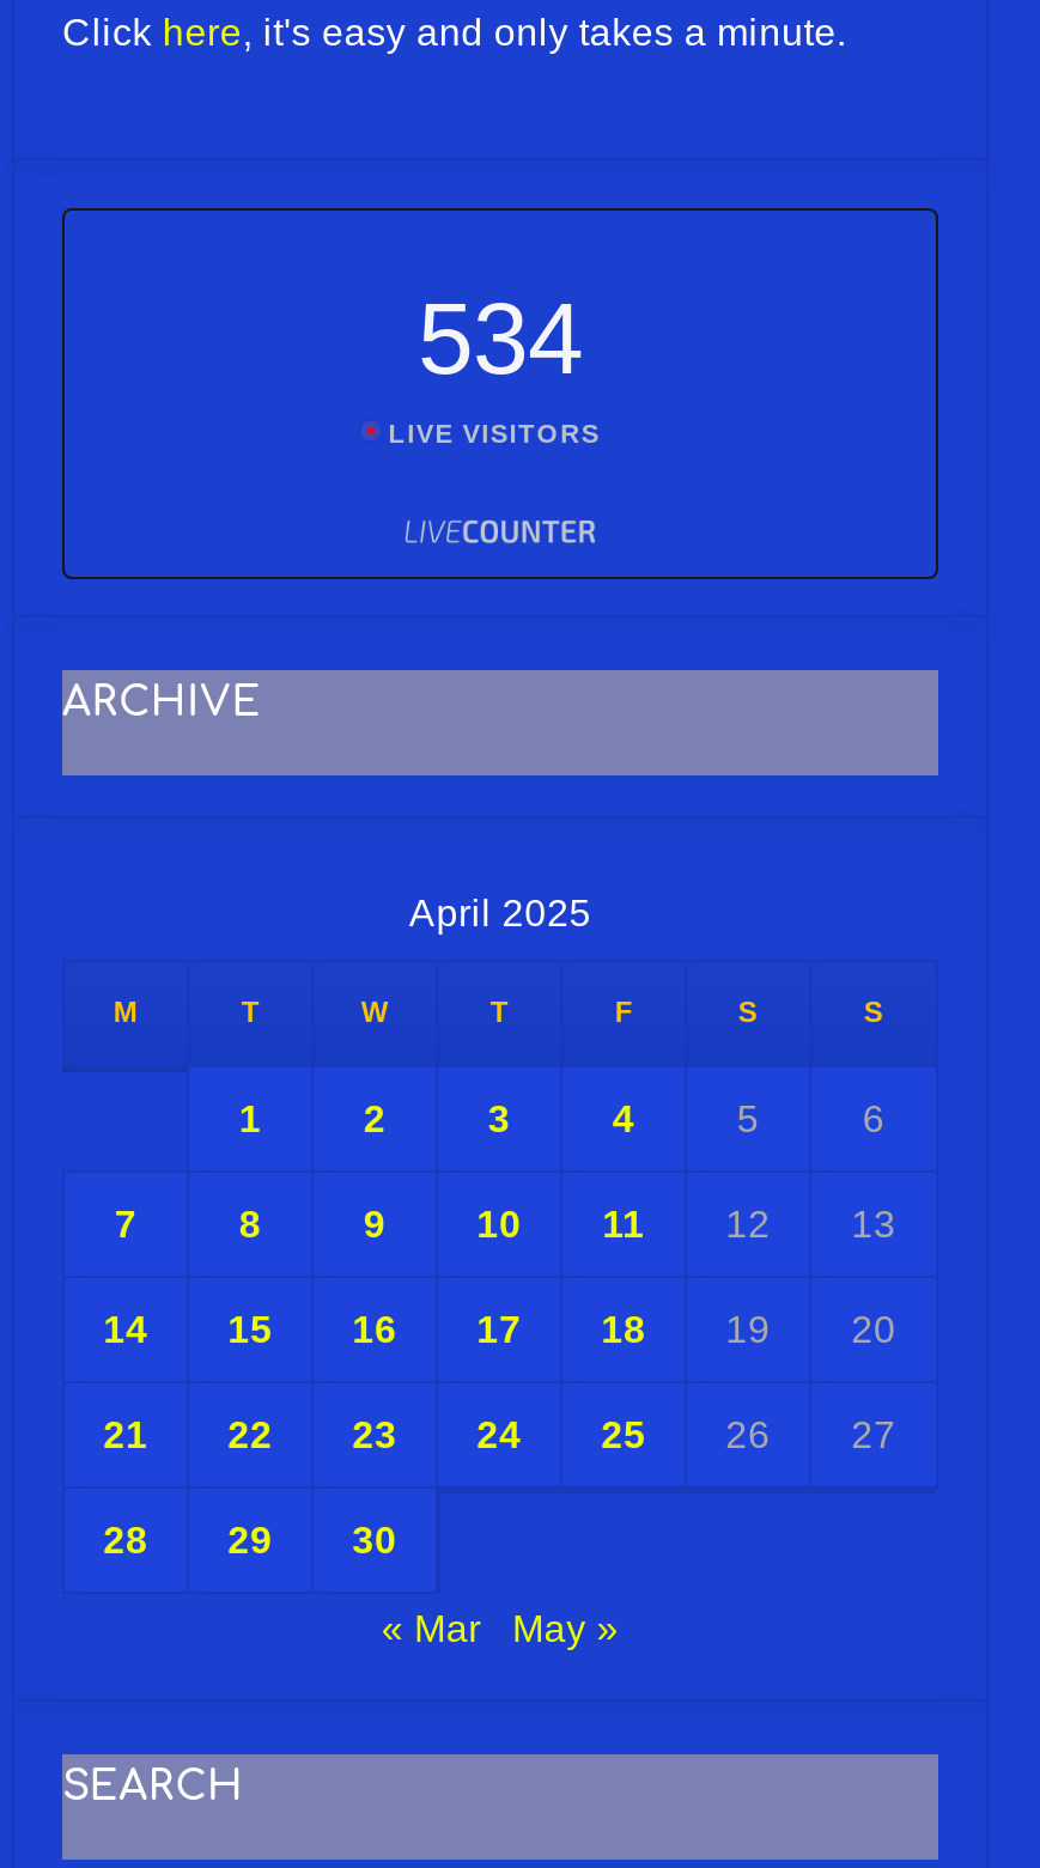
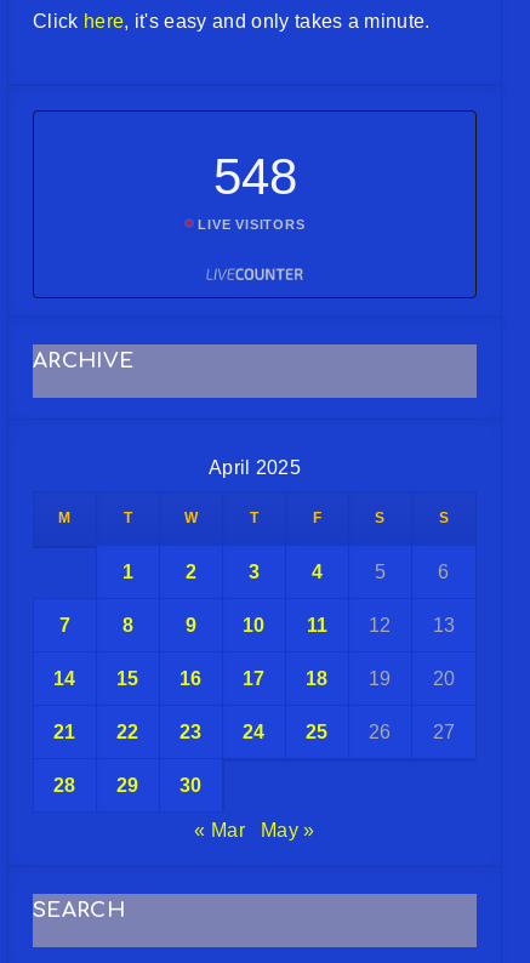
[418,282,583,395] 534 -> [213,148,297,205] 548

